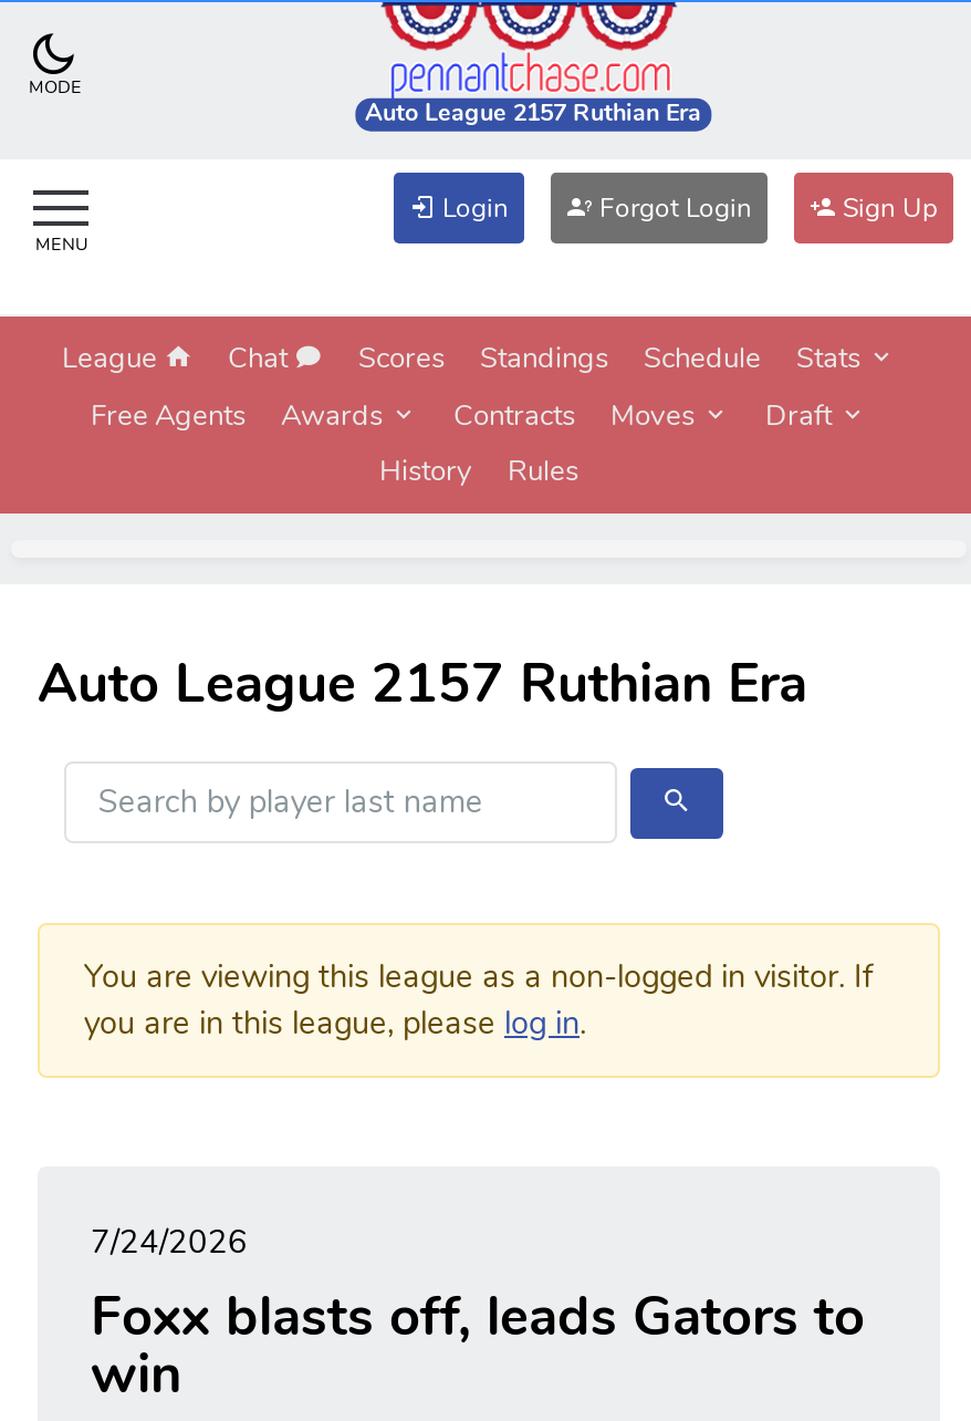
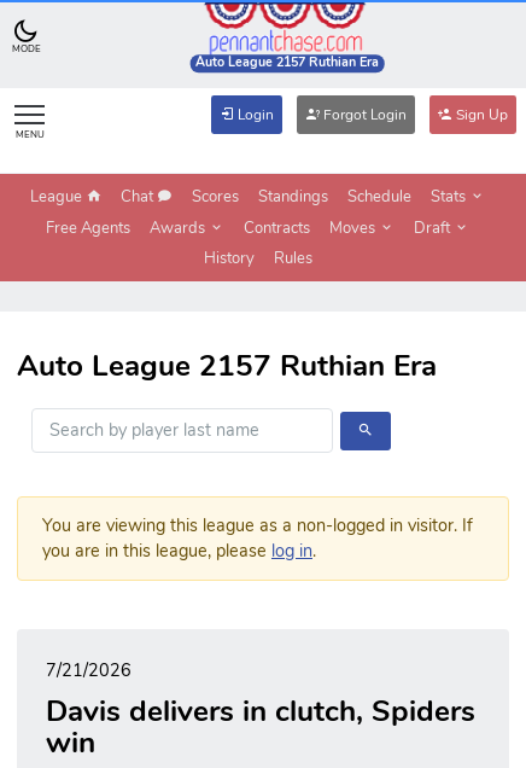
[91,1219,865,1354] 7/24/2026 | Foxx blasts off, leads Gators to -> [46,658,475,732] 7/21/2026 | Davis delivers in clutch, Spiders

